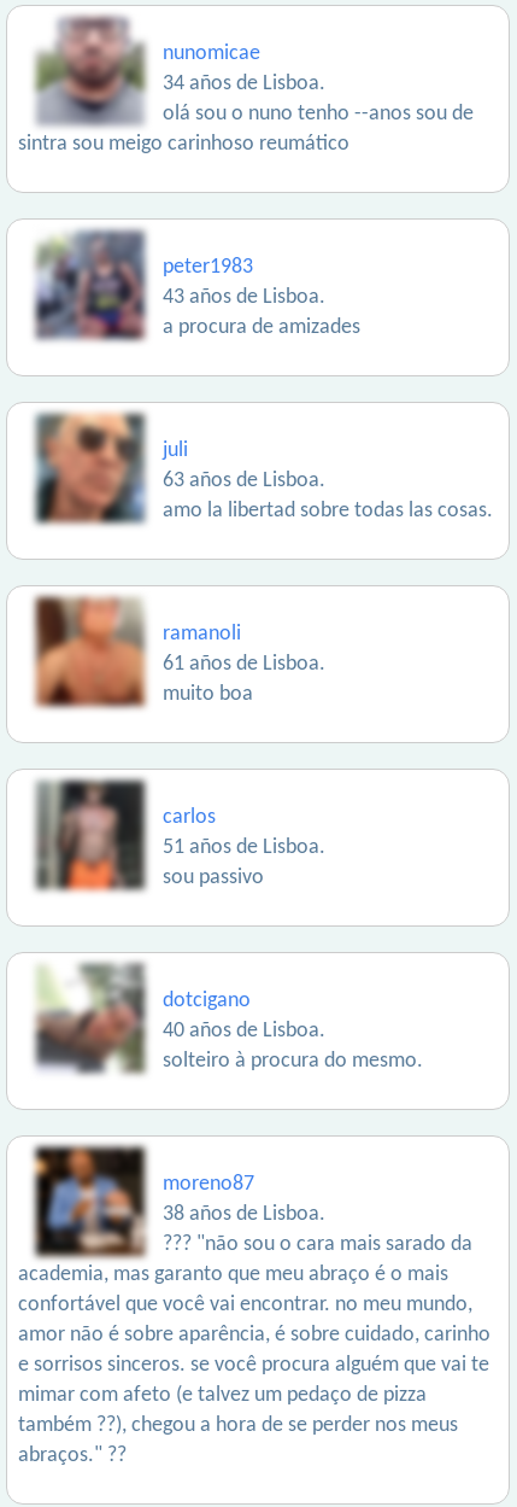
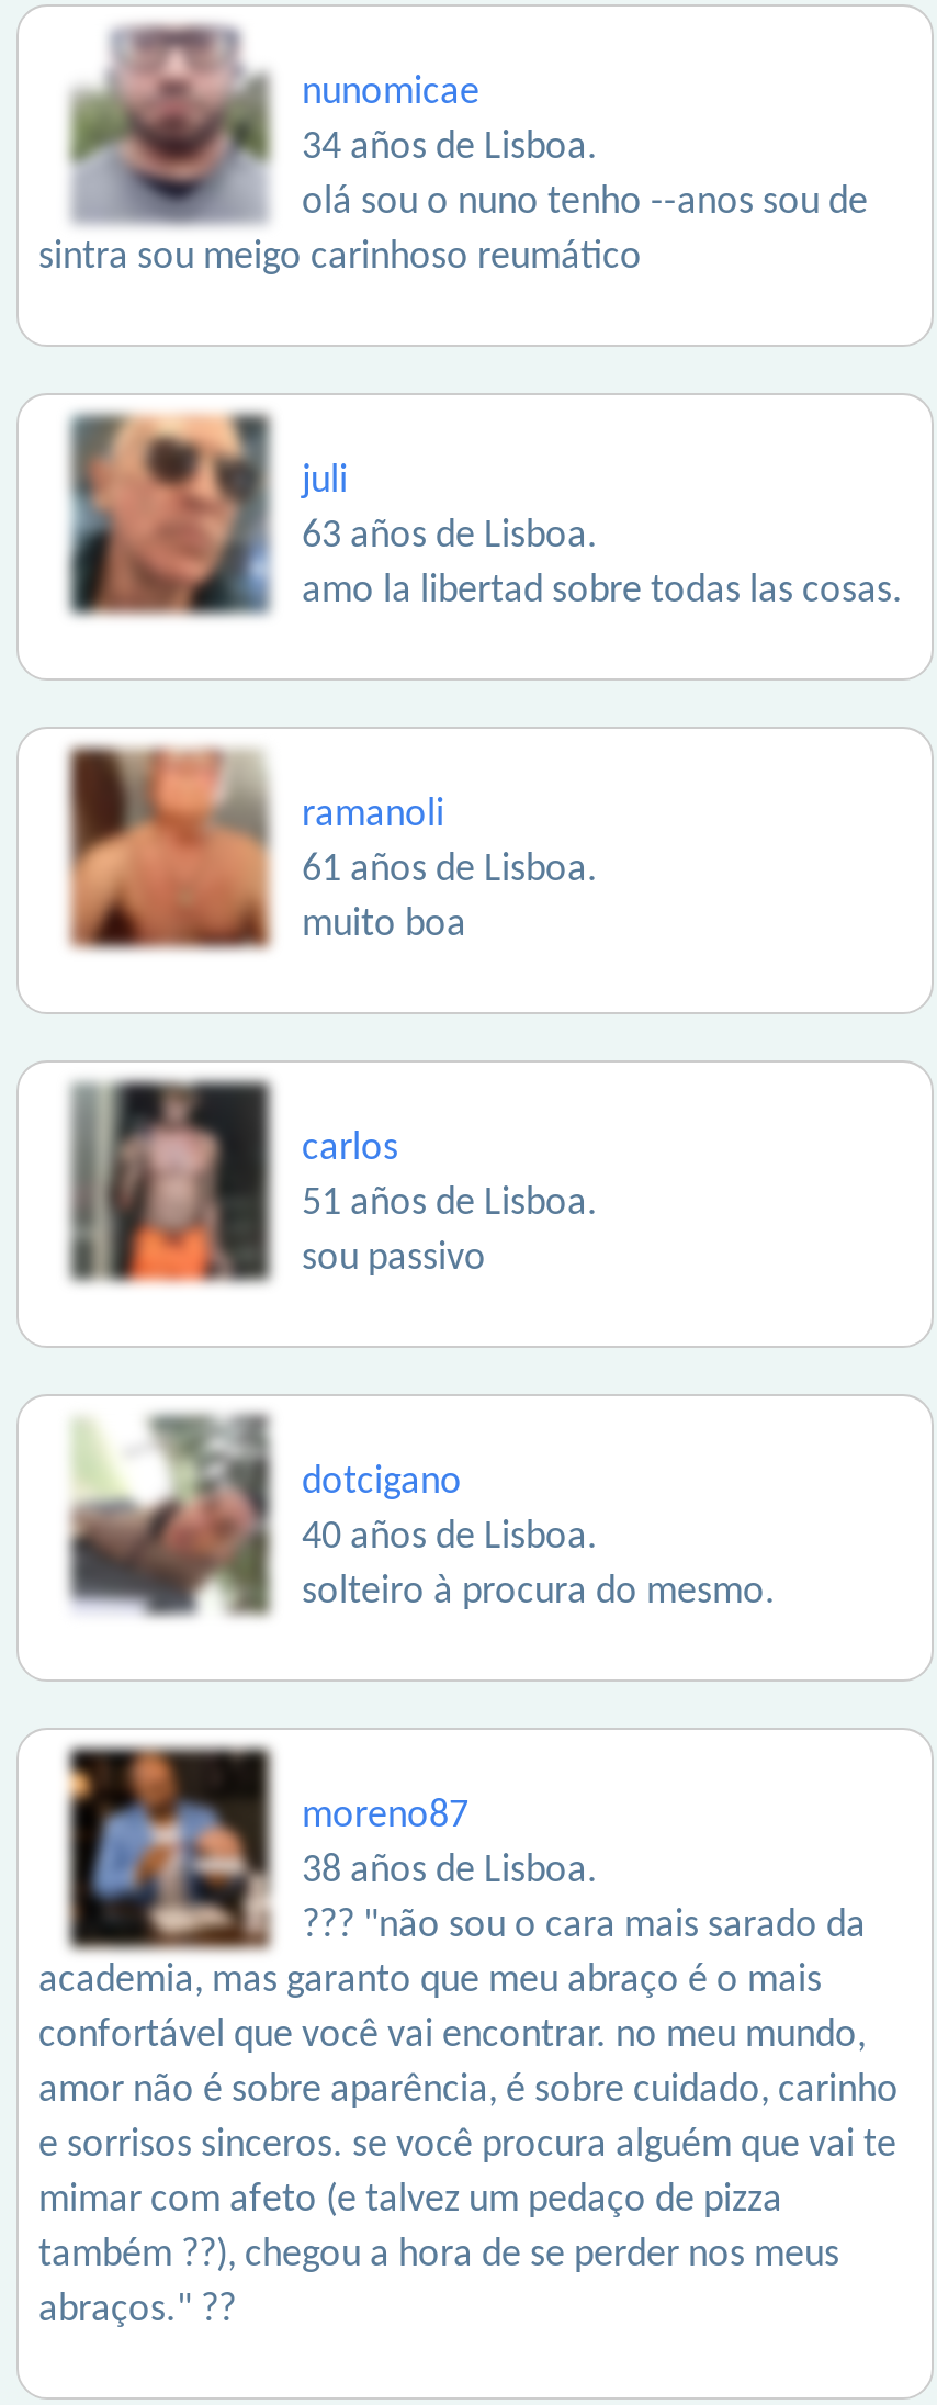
[37,227,360,339] [image] | peter1983 | 43 años de Lisboa. | a procura de amizades -> none

